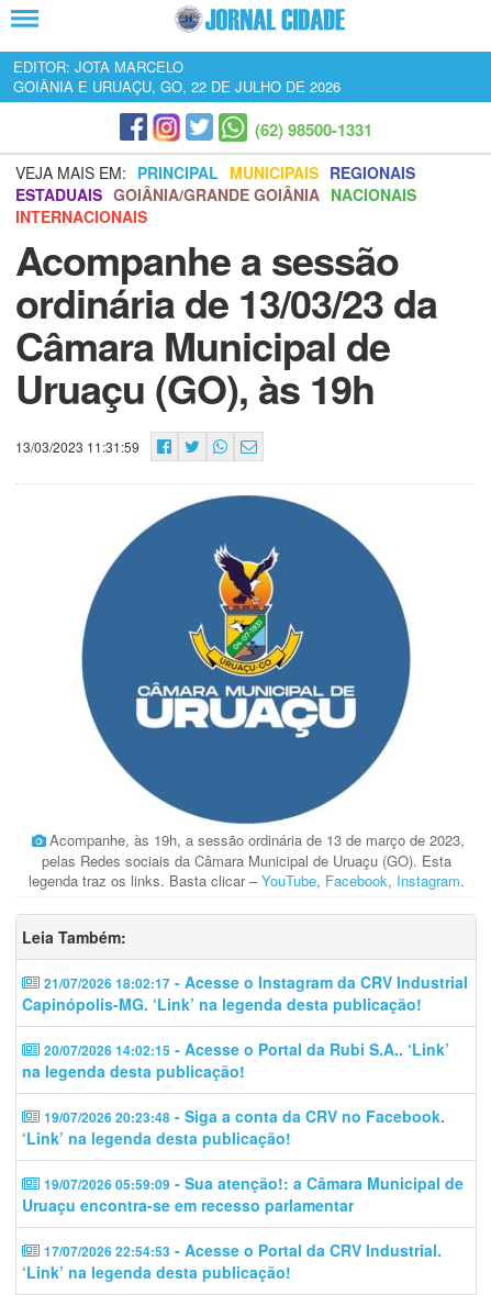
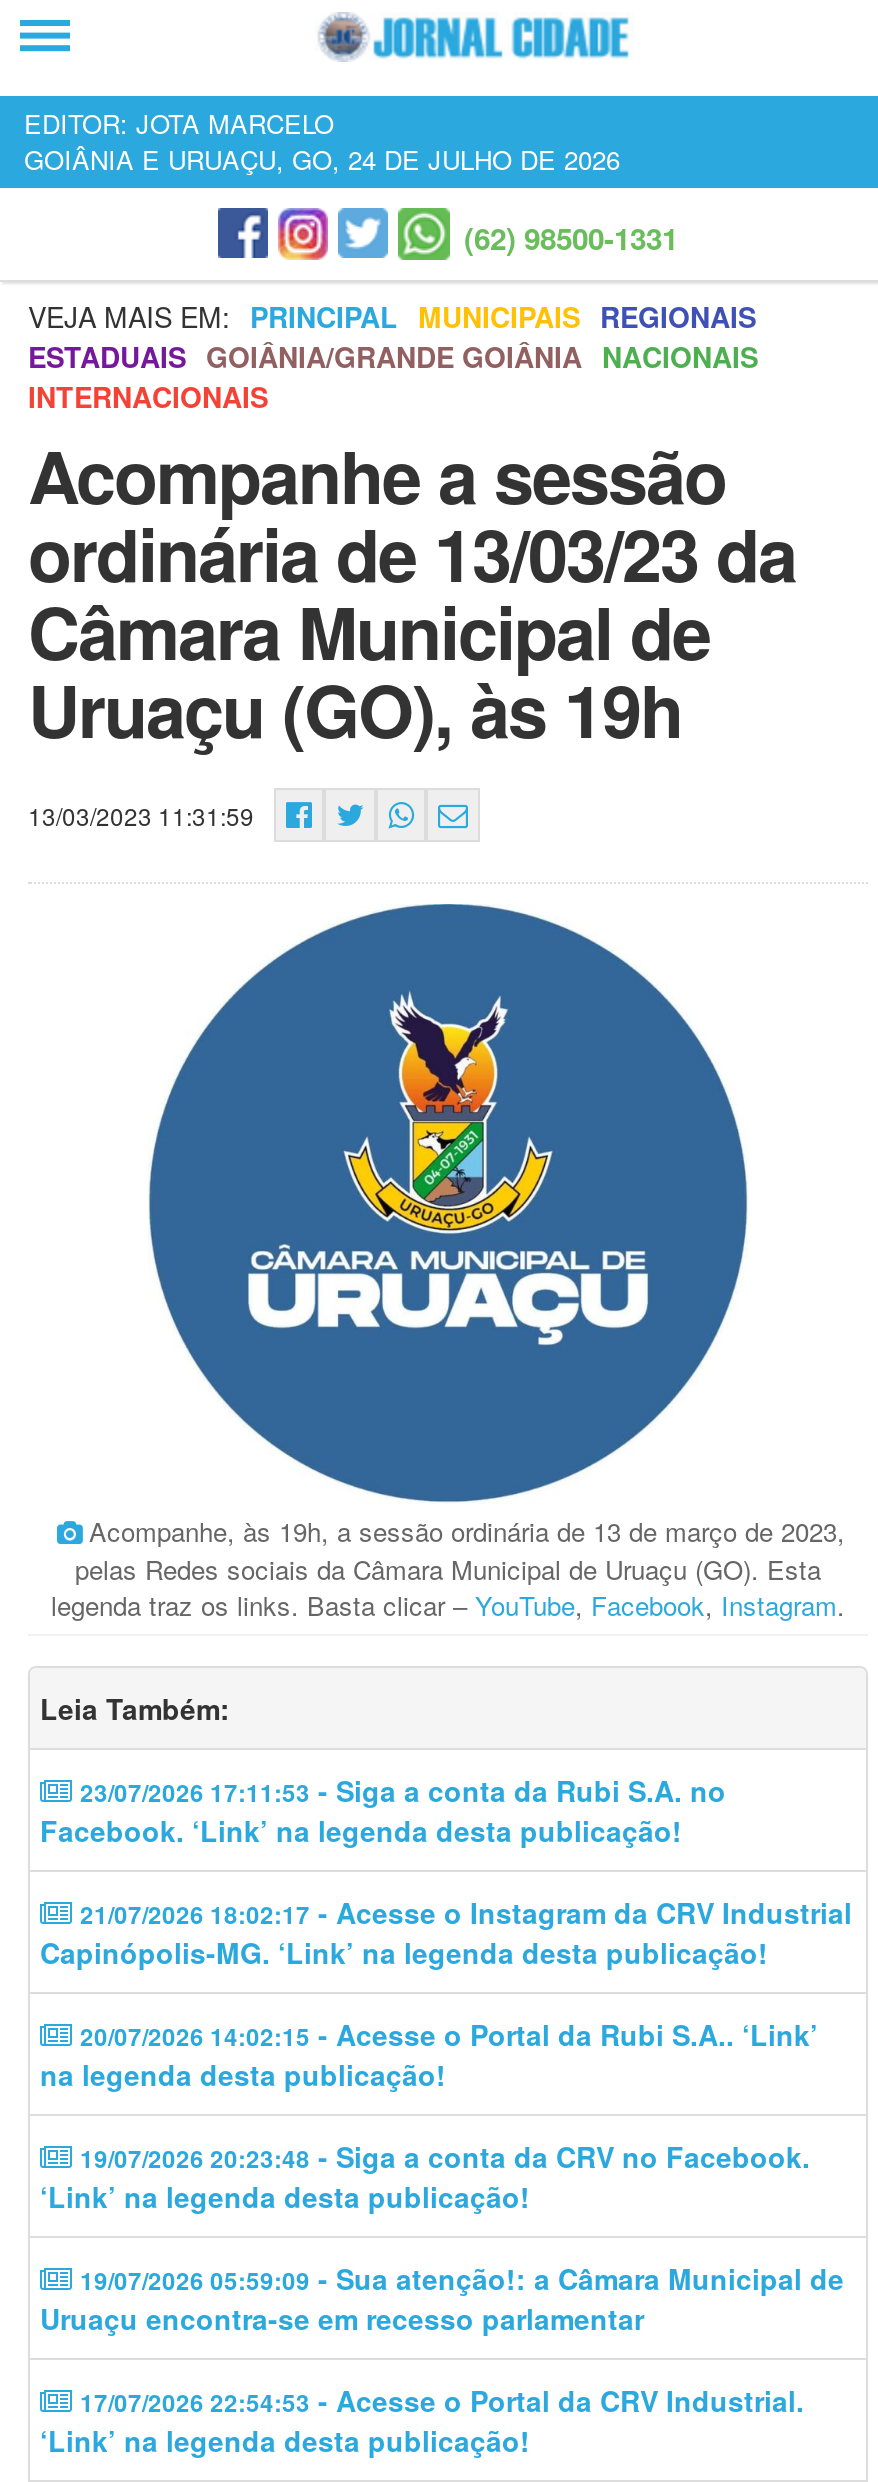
[13,76,341,97] GOIÂNIA E URUAÇU, GO, 22 DE JULHO DE 2026 -> [24,140,620,178] GOIÂNIA E URUAÇU, GO, 24 DE JULHO DE 2026
none -> [40,1770,726,1850] 23/07/2026 17:11:53 - Siga a conta da Rubi S.A. no | Facebook. ‘Link’ na legenda desta publicação!

